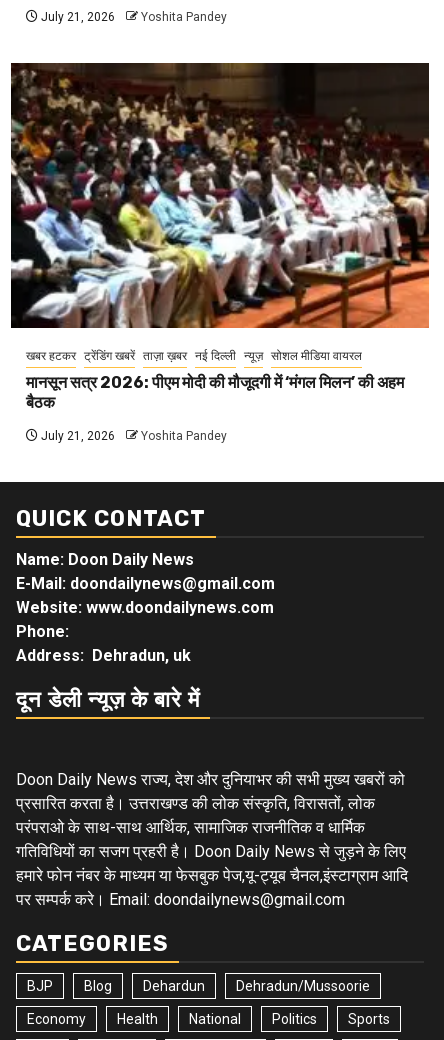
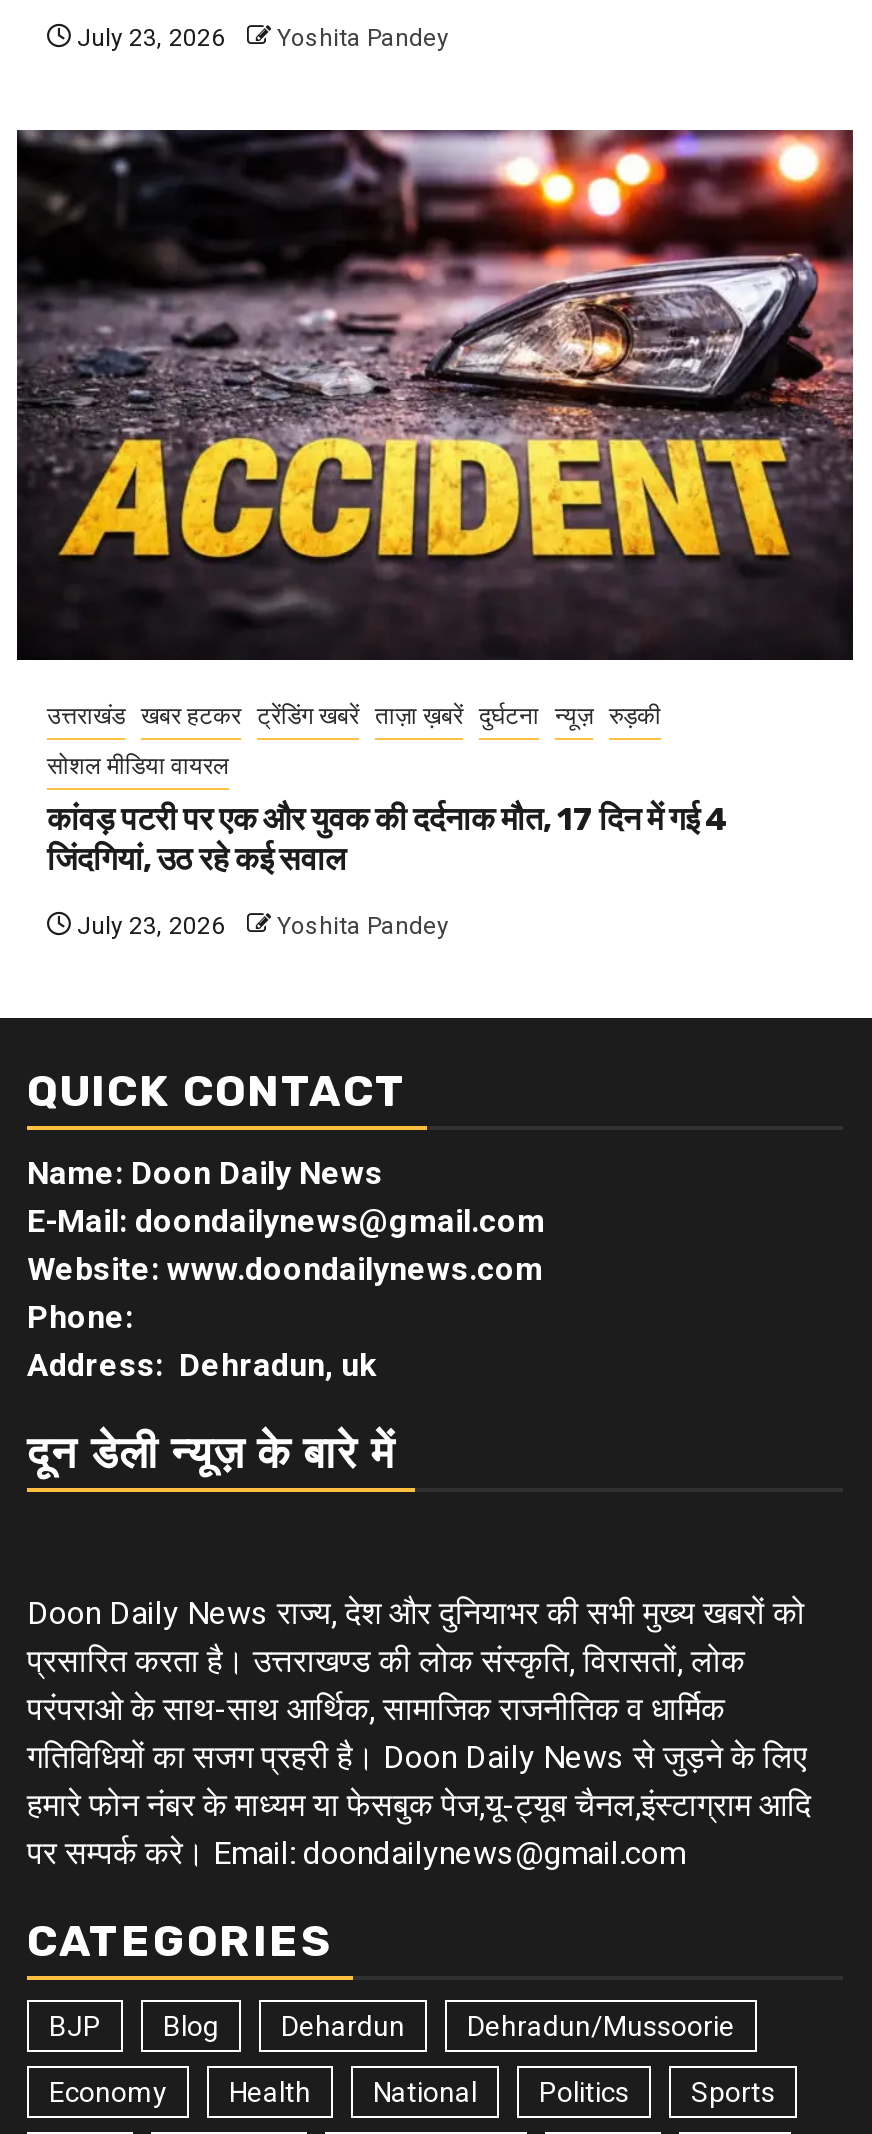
[38,10,227,24] July 21, 2026 Yoshita Pandey -> [71,24,449,52] July 23, 2026 Yoshita Pandey
[11,62,430,443] [image] | खबर हटकर ट्रेंडिंग खबरें ताज़ा ख़बर नई दिल्ली न्यूज़ सोशल मीडिया वायरल | मानसून सत्र 2026: पीएम मोदी की मौजूदगी में ‘मंगल मिलन’ की अहम | बैठक | July 21, 2026 -> [17,128,855,940] [image] | उत्तराखंड खबर हटकर ट्रेंडिंग खबरें ताज़ा ख़बरें दुर्घटना न्यूज़ रुड़की | सोशल मीडिया वायरल | कांवड़ पटरी पर एक और युवक की दर्दनाक मौत, 17 दिन में गई 4 | जिंदगियां, उठ रहे कई सवाल | July 23, 2026

